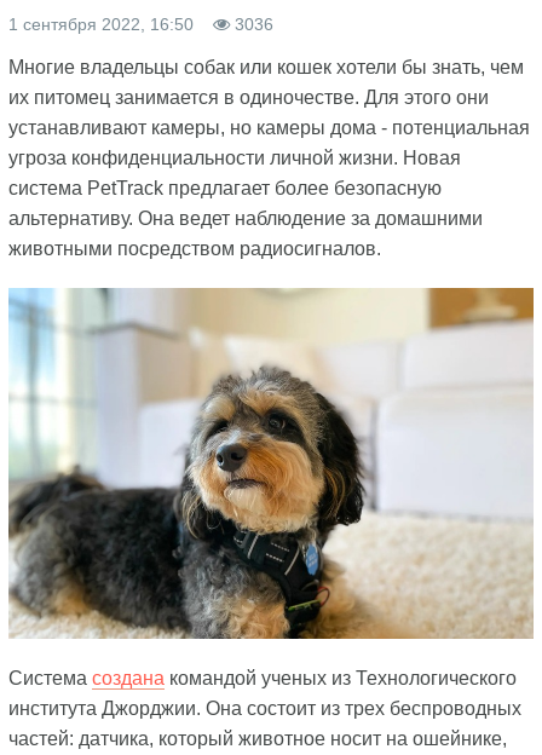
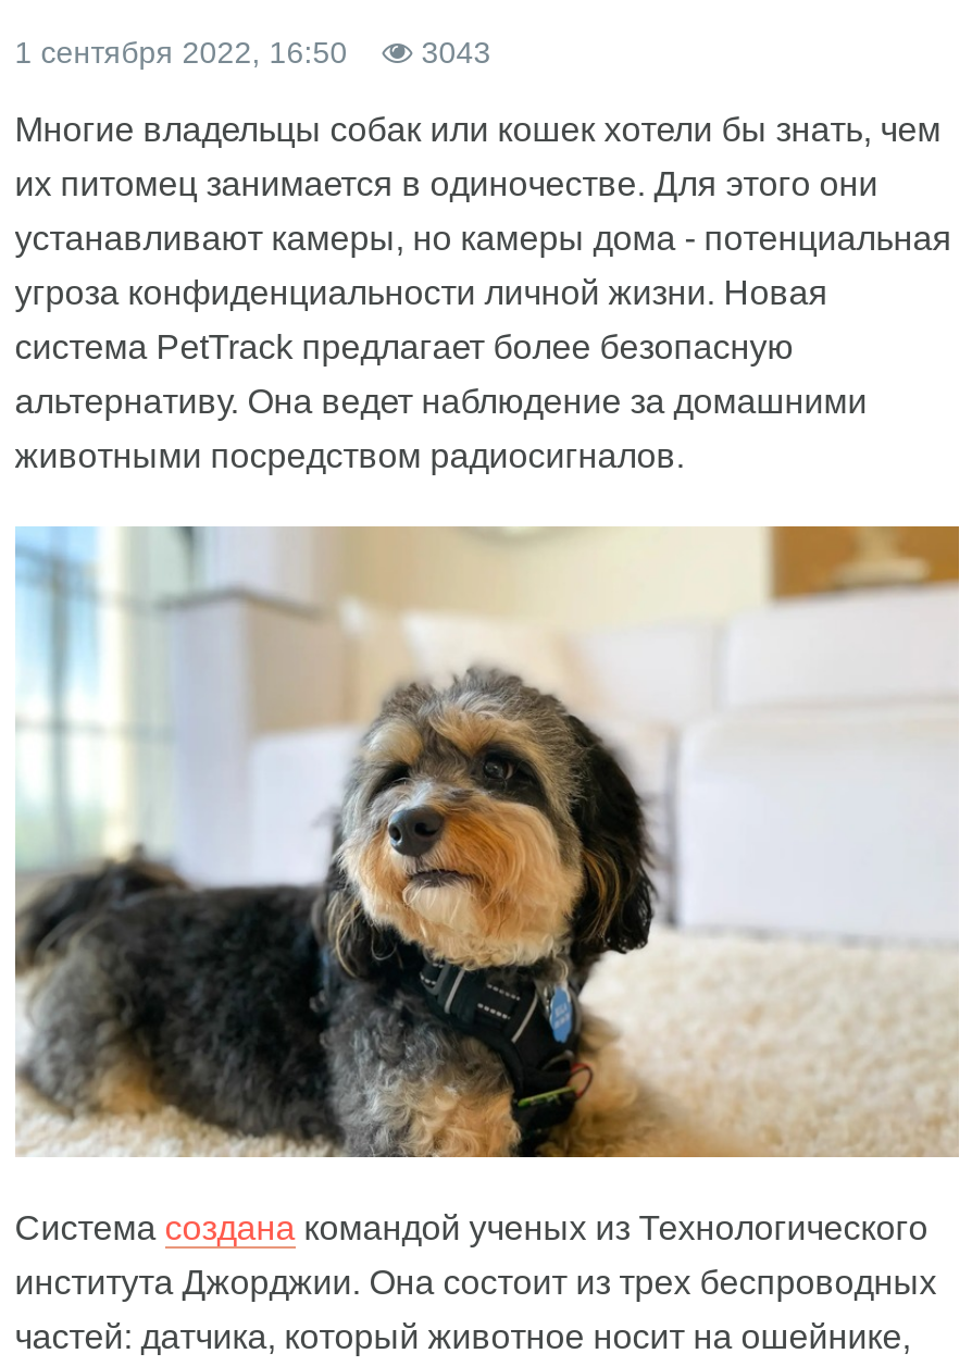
[8,15,273,34] 1 сентября 2022, 16:50 3036 -> [15,35,491,70] 1 сентября 2022, 16:50 3043

